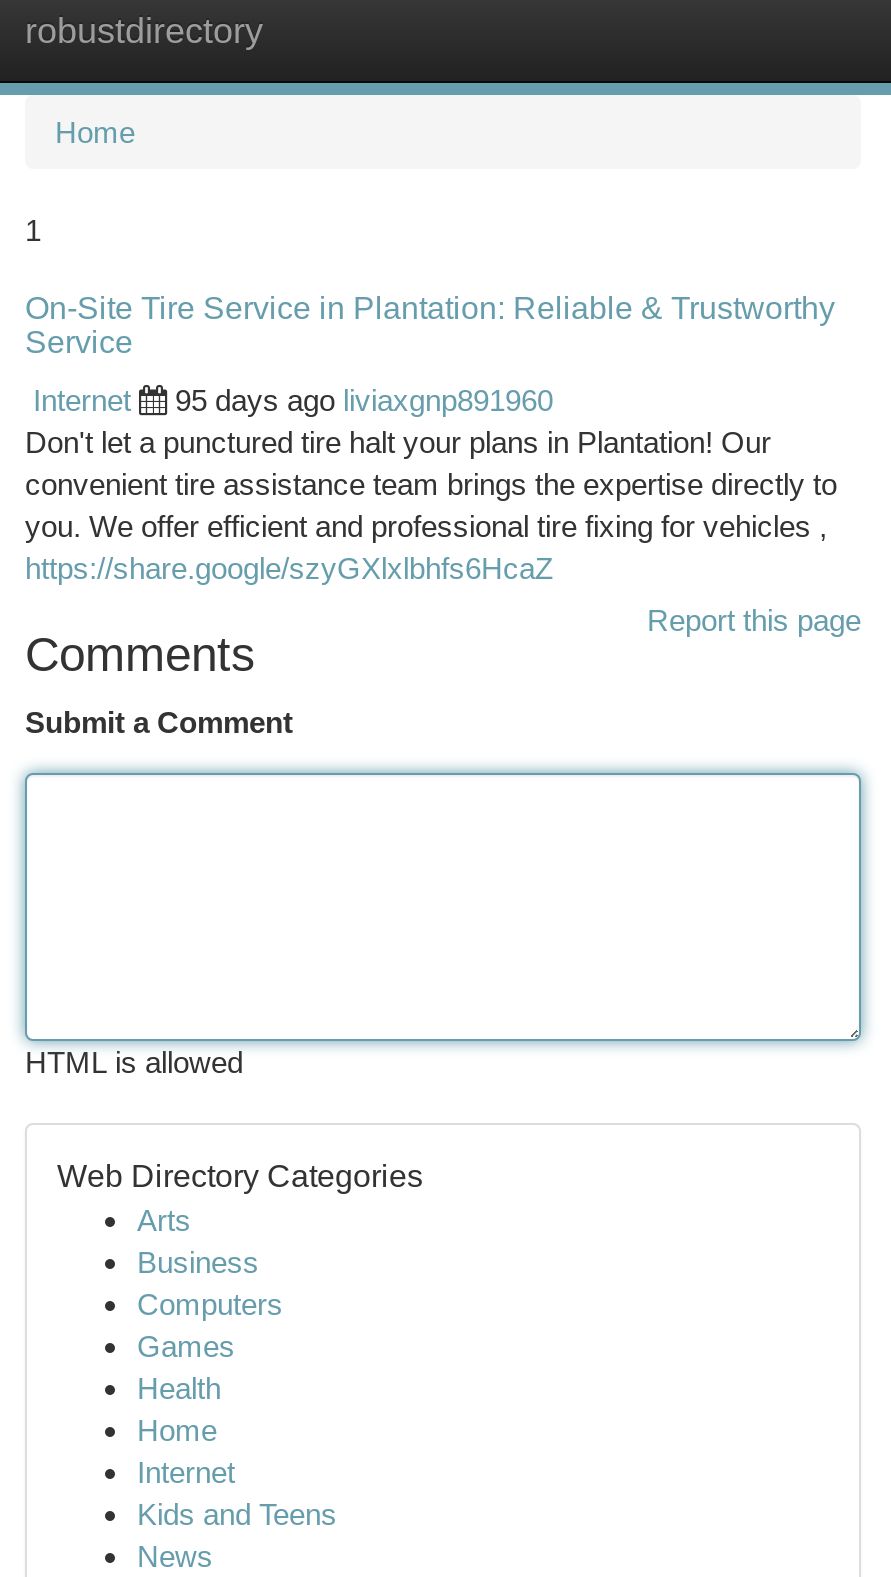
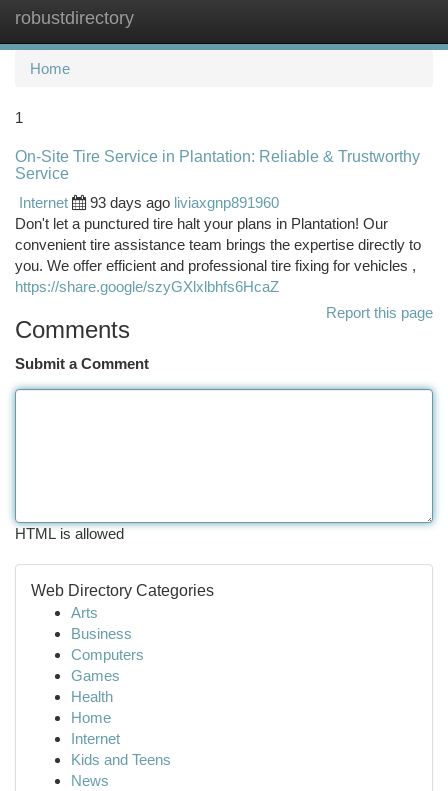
[175,383,553,417] 95 days ago liviaxgnp891960 -> [90,194,279,211] 93 days ago liviaxgnp891960

